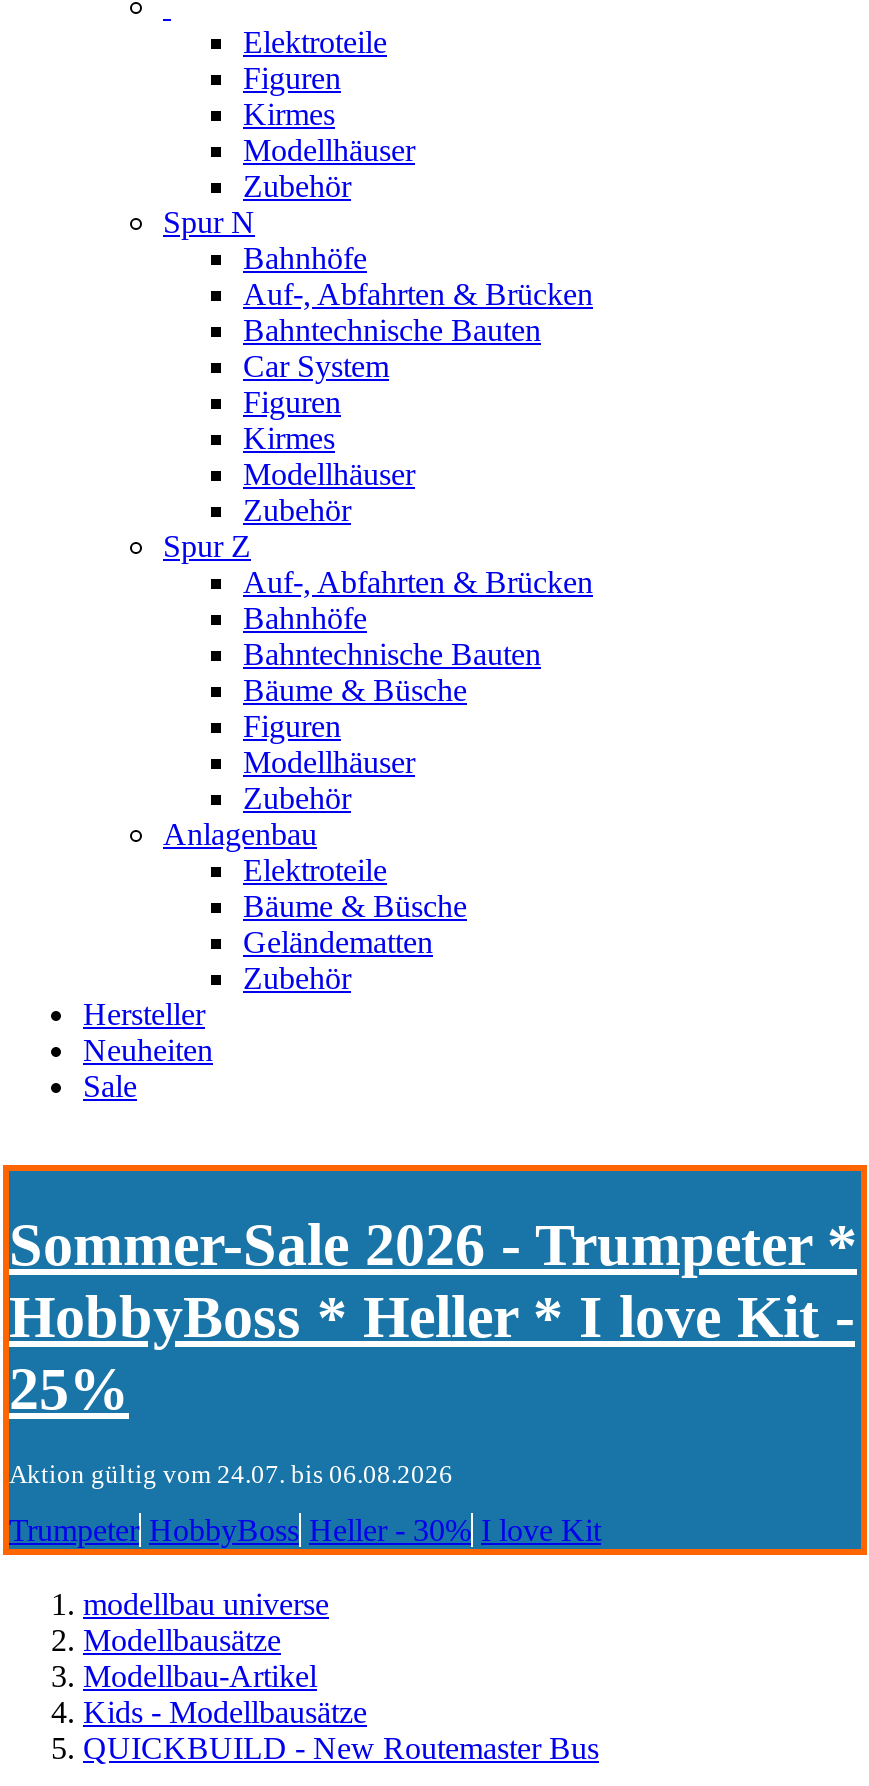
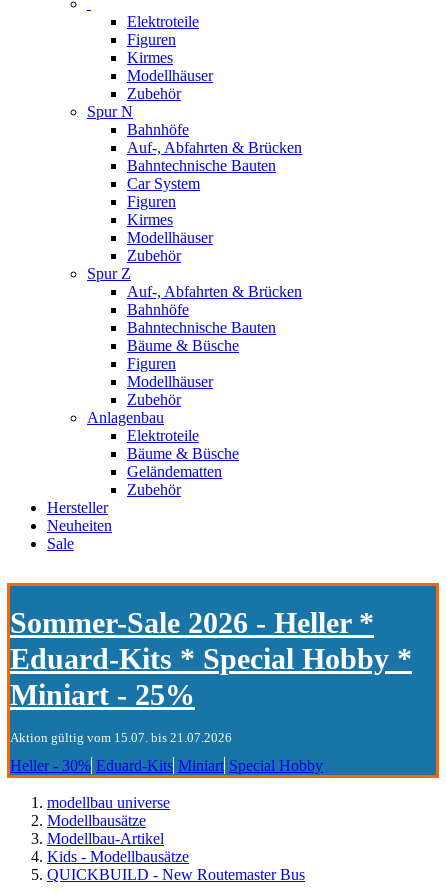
[9,1210,857,1420] Sommer-Sale 2026 - Trumpeter * | HobbyBoss * Heller * I love Kit - | 25% -> [10,606,412,711] Sommer-Sale 2026 - Heller * | Eduard-Kits * Special Hobby * | Miniart - 25%
[9,1460,453,1490] Aktion gültig vom 24.07. bis 06.08.2026 -> [10,730,232,745] Aktion gültig vom 15.07. bis 21.07.2026
[9,1514,601,1548] Trumpeter HobbyBoss Heller - 30% I love Kit -> [10,757,323,774] Heller - 30% Eduard-Kits Miniart Special Hobby

